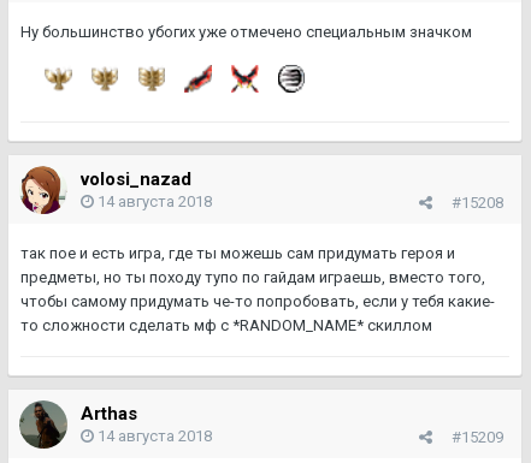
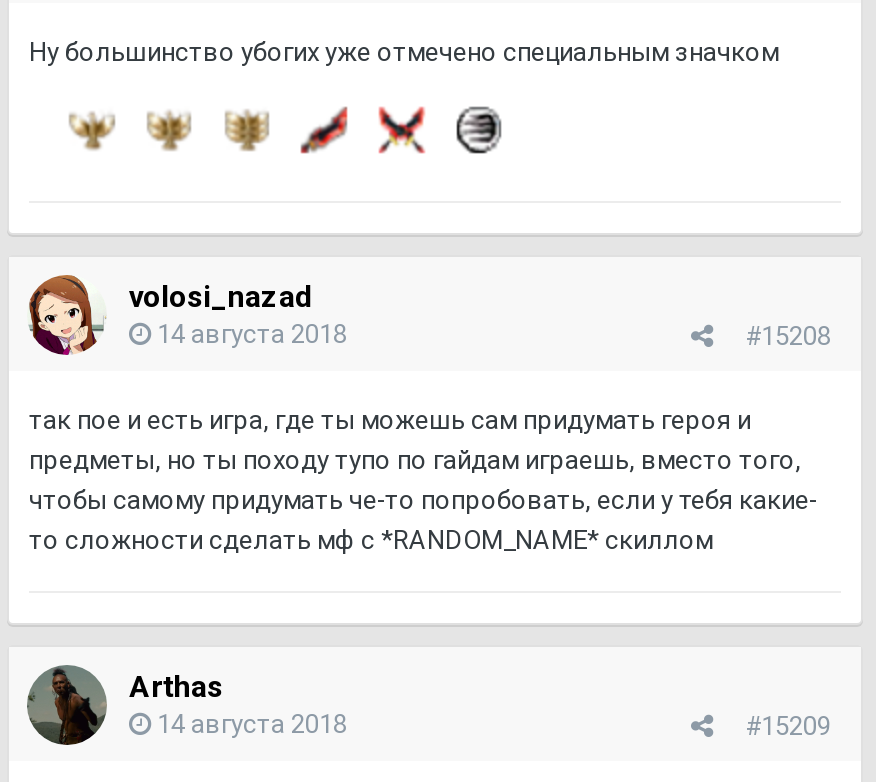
[22,170,61,215] [image] -> [29,283,95,357] [image]

